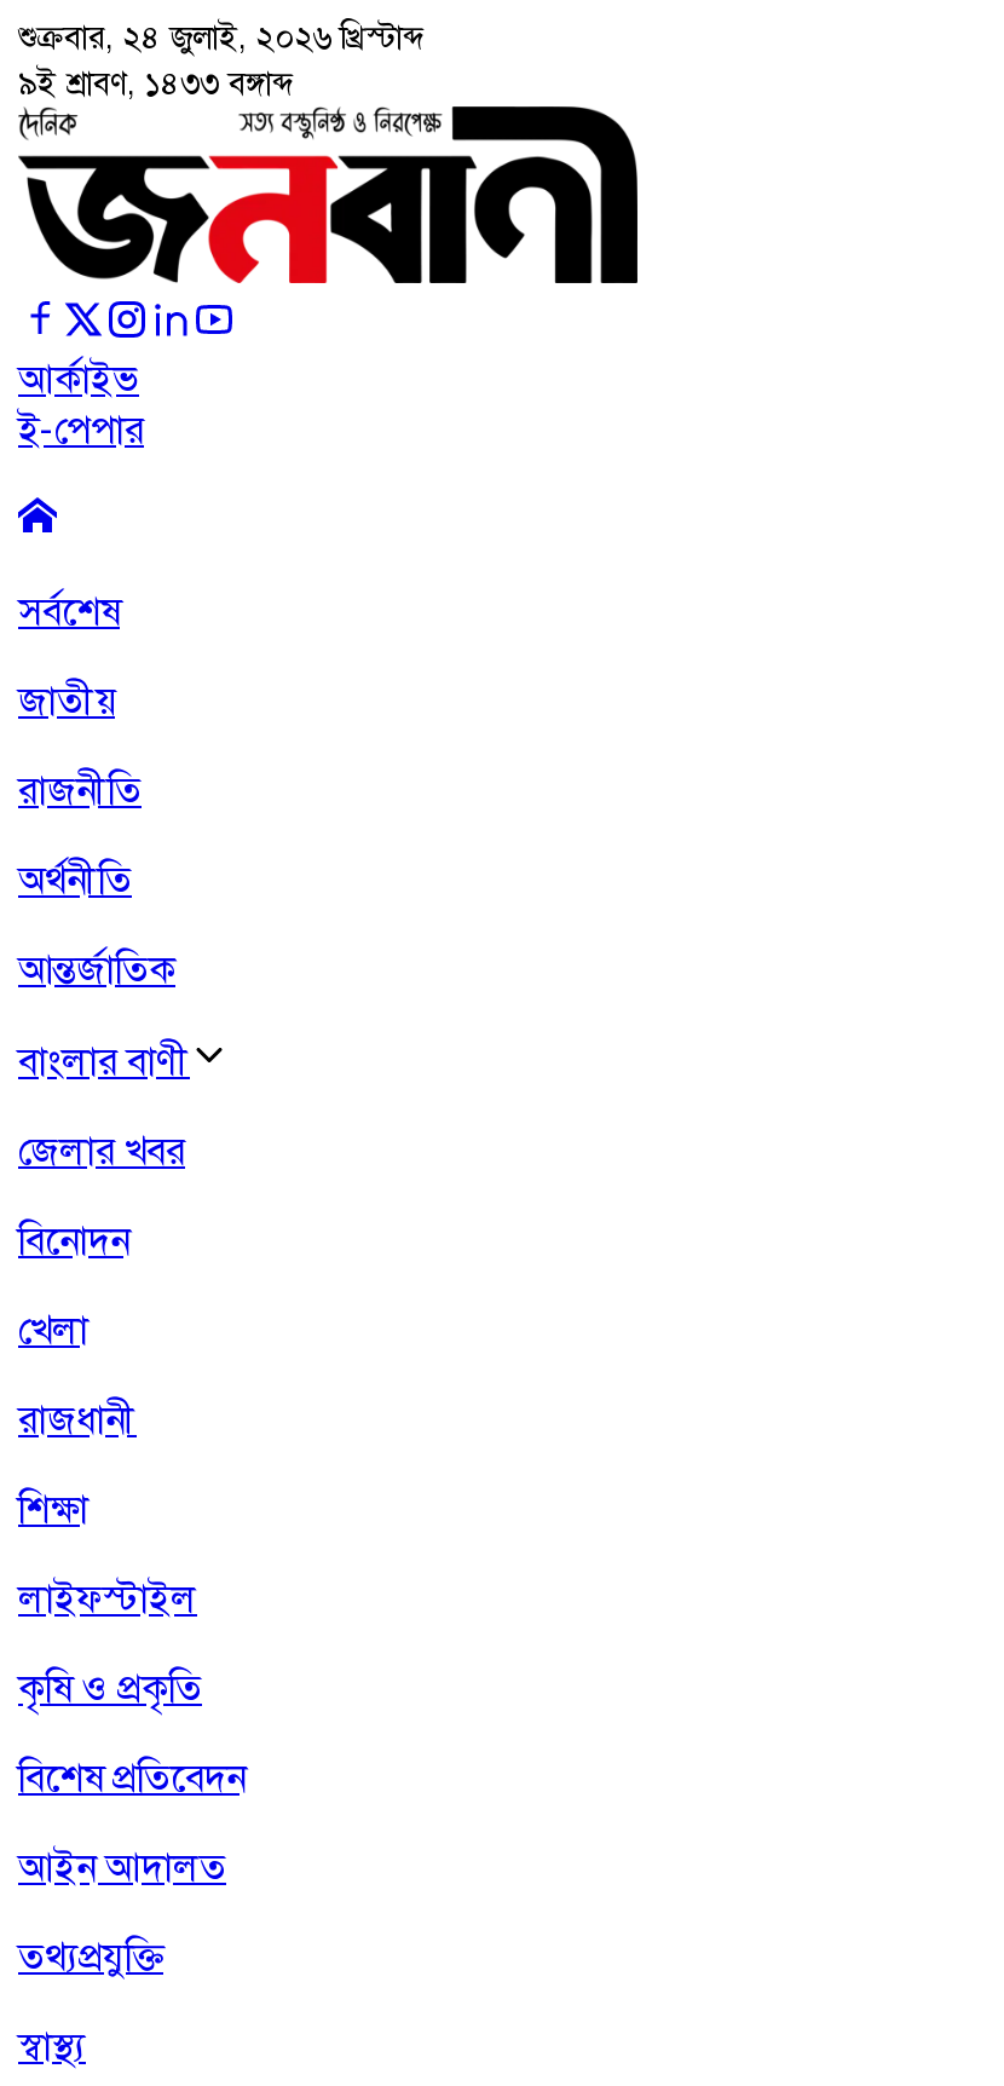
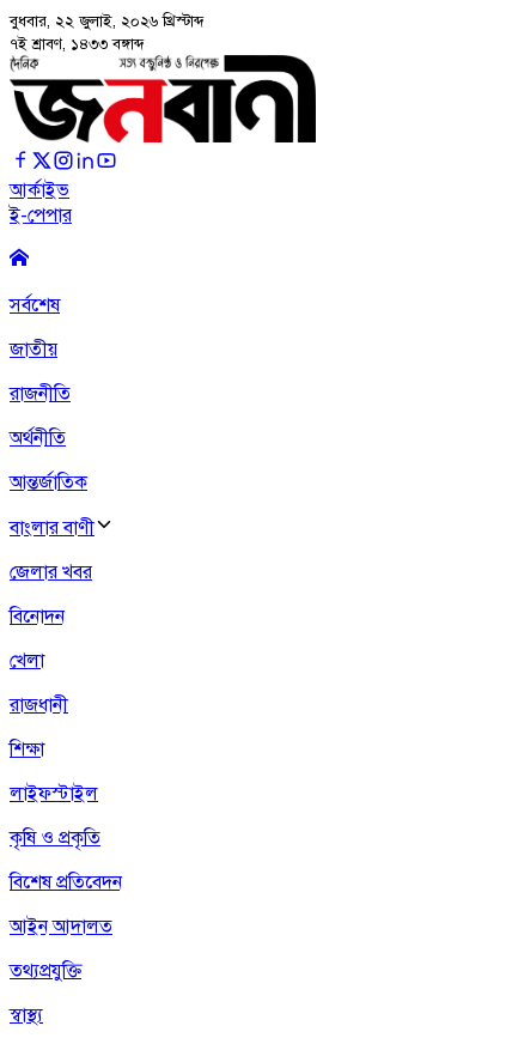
[18,17,425,58] শুক্রবার, ২৪ জুলাই, ২০২৬ খ্রিস্টাব্দ -> [10,11,205,31] বুধবার, ২২ জুলাই, ২০২৬ খ্রিস্টাব্দ
[18,63,294,104] ৯ই শ্রাবণ, ১৪৩৩ বঙ্গাব্দ -> [10,34,145,54] ৭ই শ্রাবণ, ১৪৩৩ বঙ্গাব্দ

